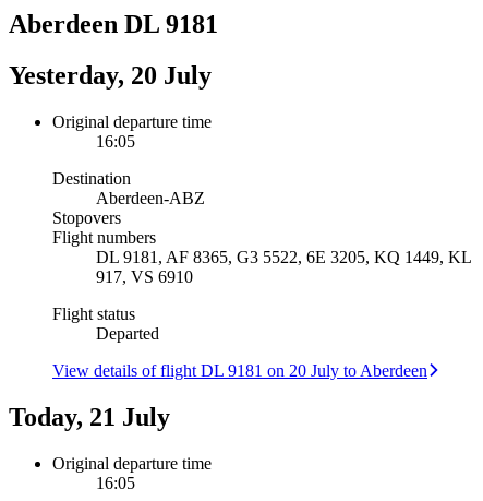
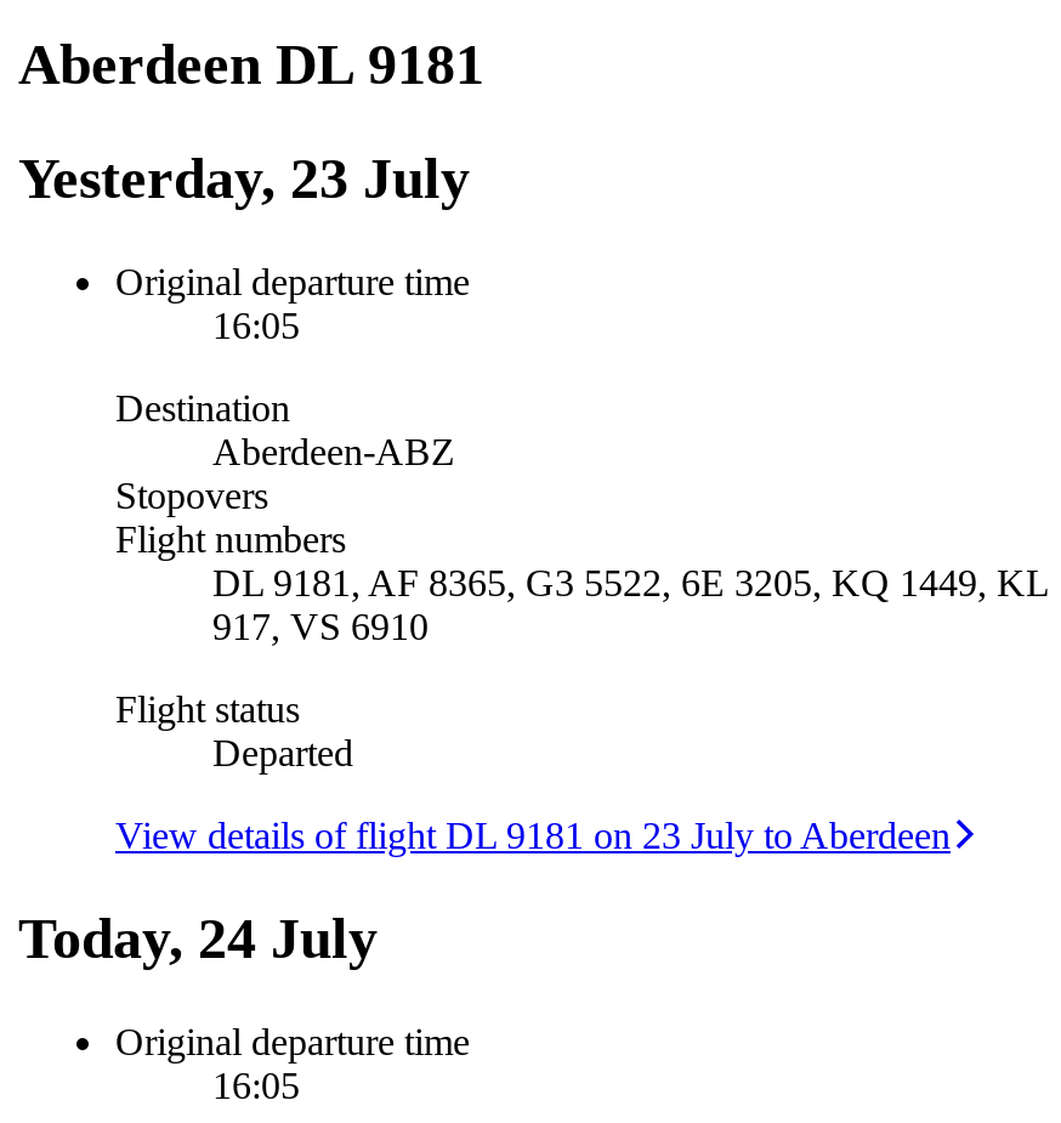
[9,61,212,89] Yesterday, 20 July -> [18,146,470,210] Yesterday, 23 July
[52,361,427,380] View details of flight DL 9181 on 20 July to Aberdeen -> [115,814,951,855] View details of flight DL 9181 on 23 July to Aberdeen
[9,402,170,431] Today, 21 July -> [18,906,378,969] Today, 24 July

